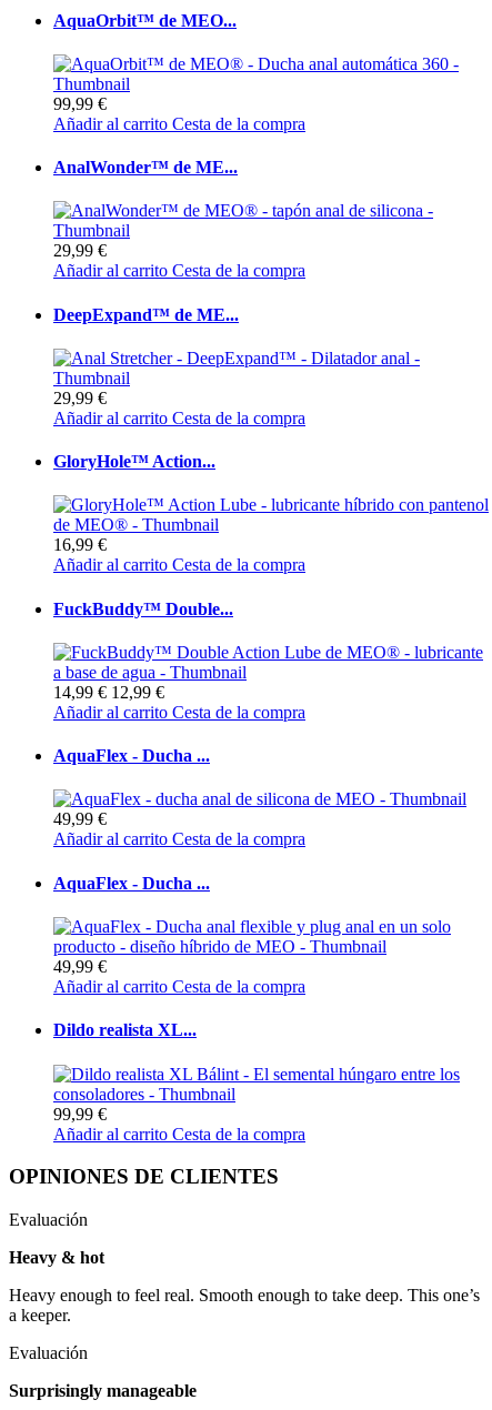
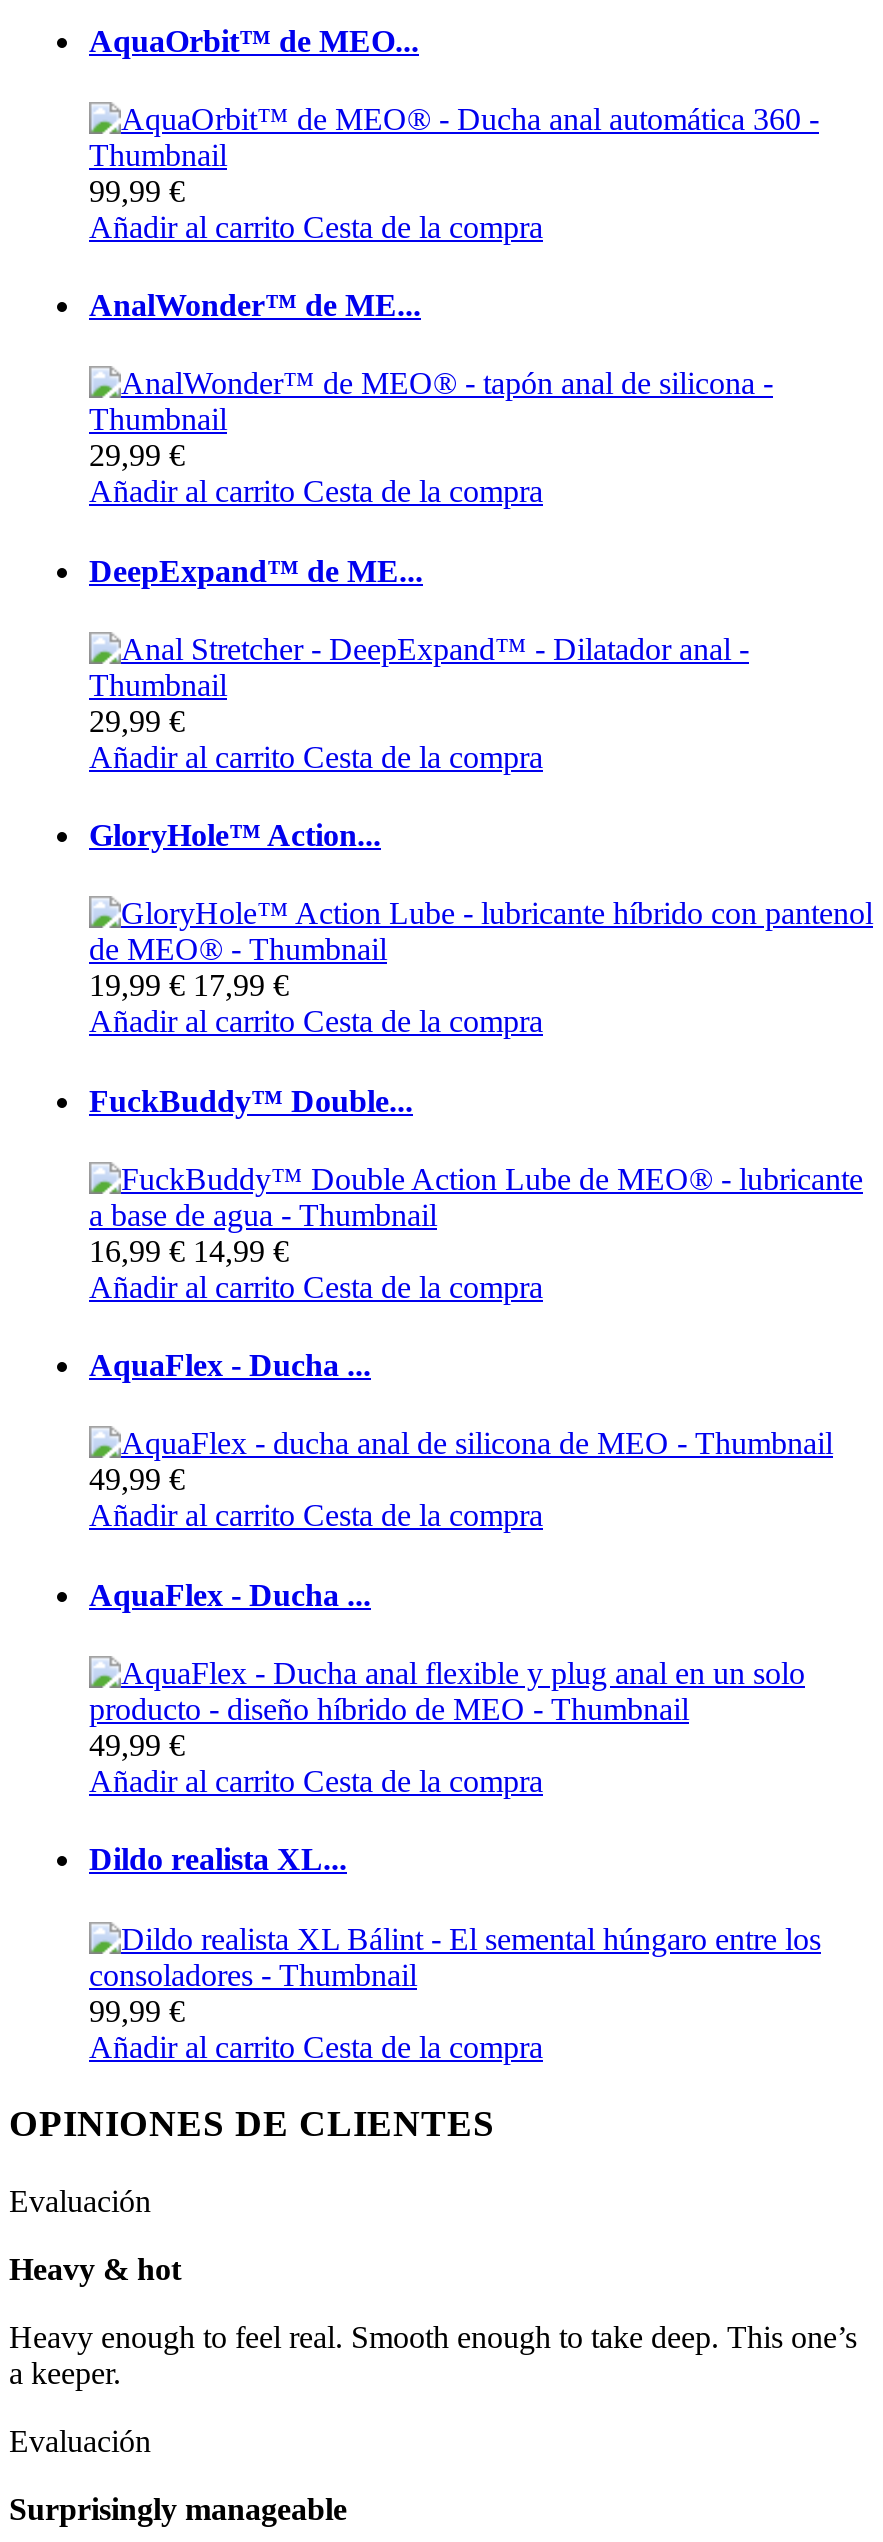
[53,536,107,554] 16,99 € -> [89,969,289,1003] 19,99 €17,99 €
[53,683,164,702] 14,99 €12,99 € -> [89,1234,289,1268] 16,99 €14,99 €

